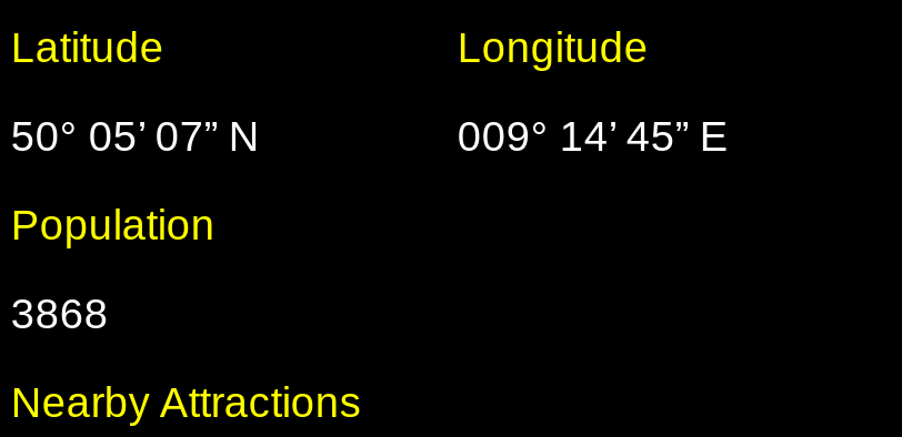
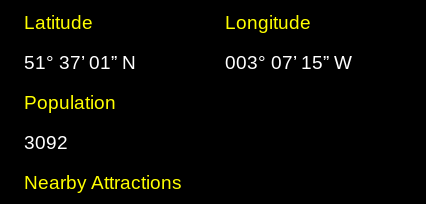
[11,113,728,160] 50° 05’ 07” N | 009° 14’ 45” E -> [24,52,352,73] 51° 37’ 01” N | 003° 07’ 15” W
[11,291,109,337] 3868 -> [24,132,68,153] 3092

